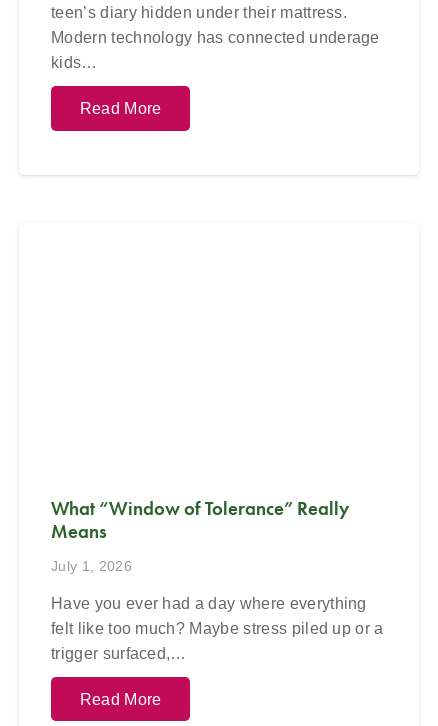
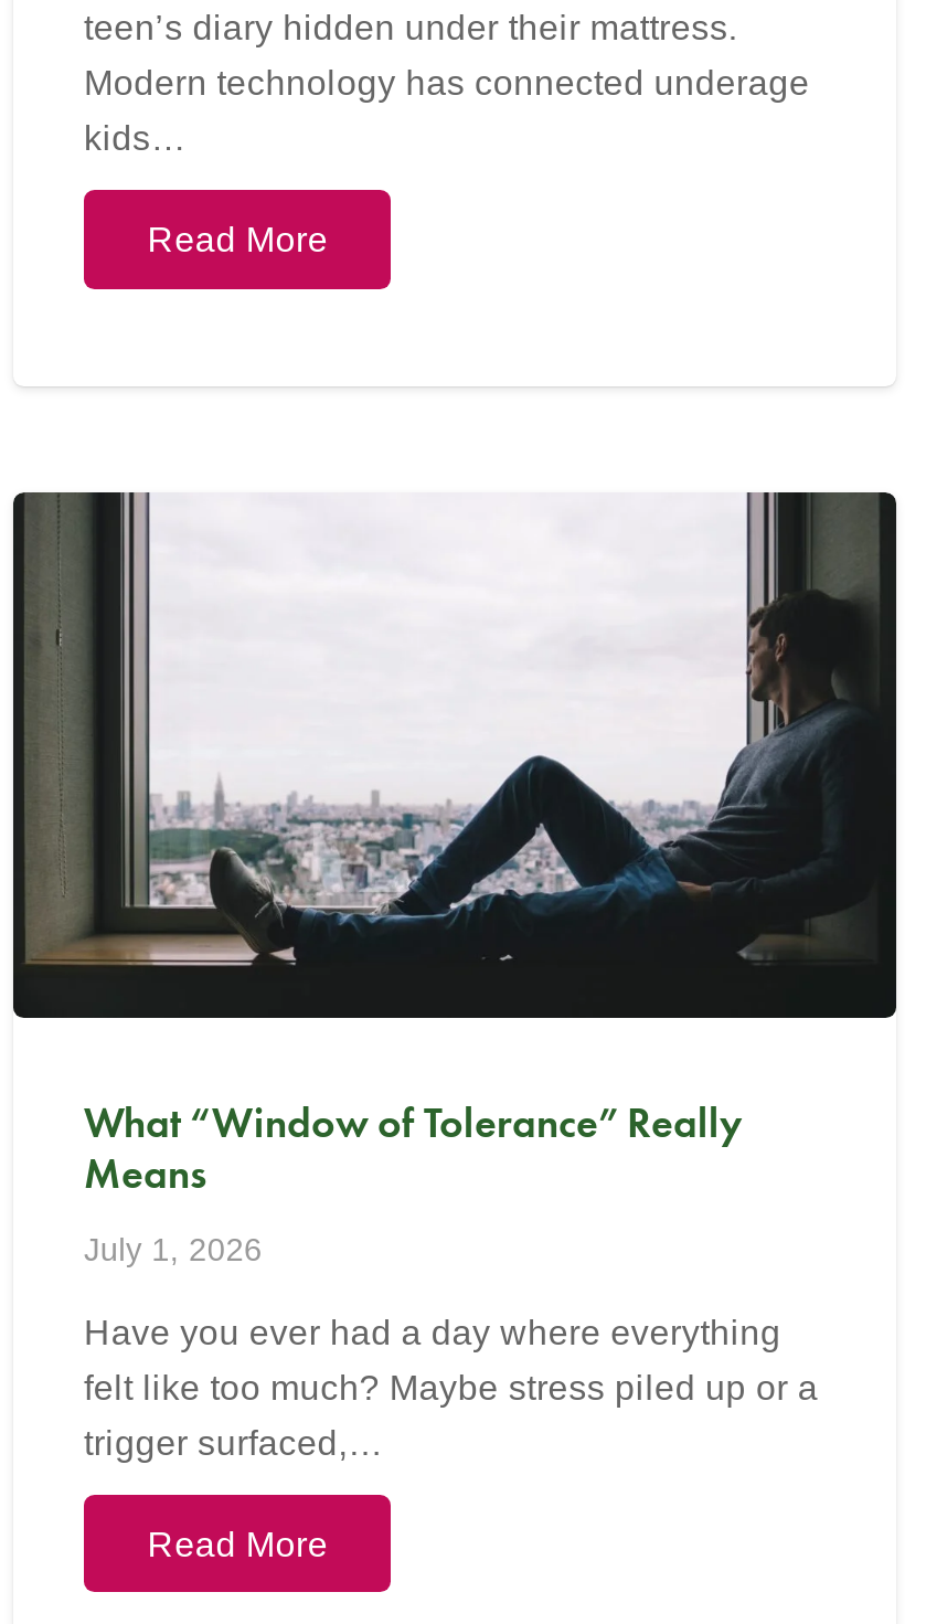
none -> [11,490,898,1020] [image]

